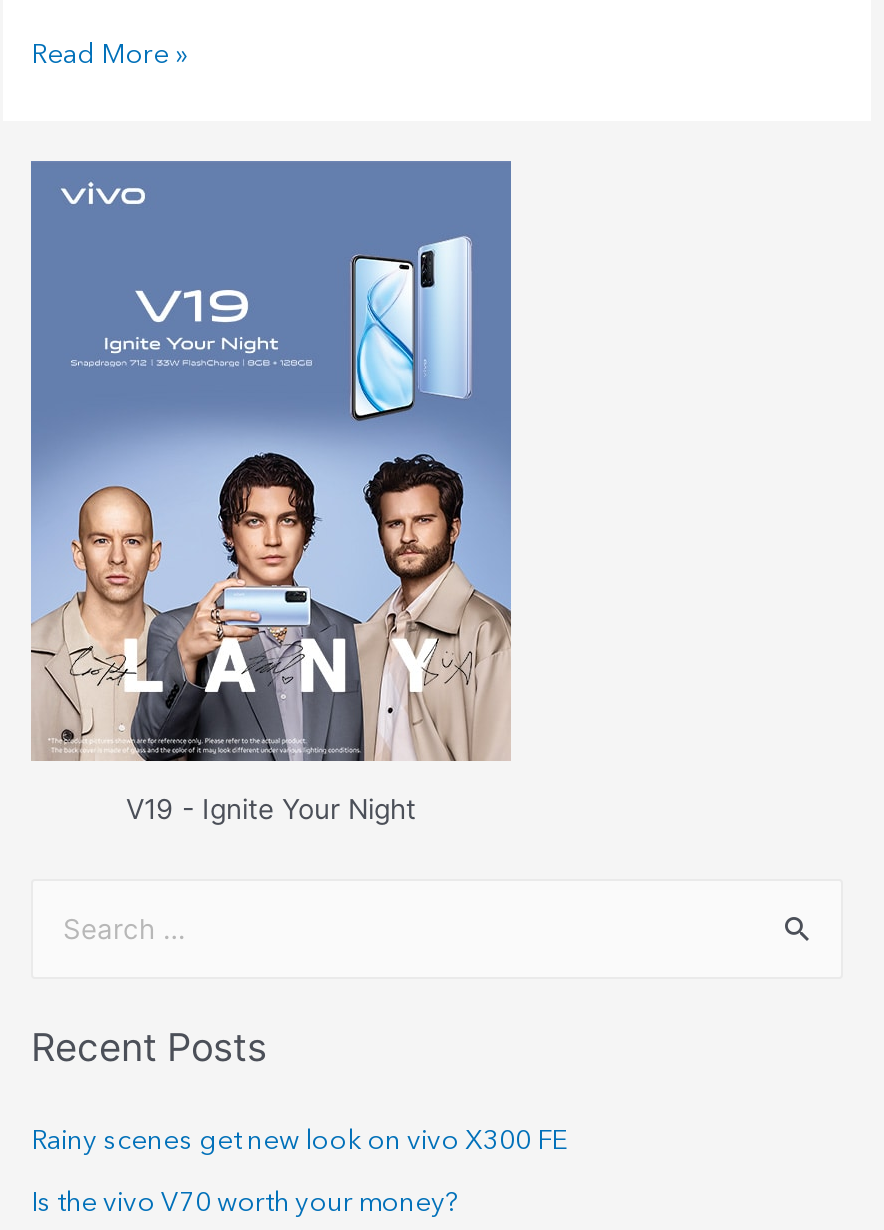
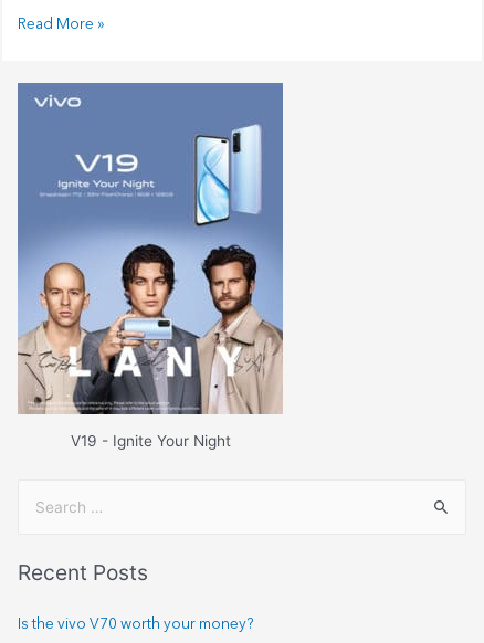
[31,1122,567,1160] Rainy scenes get new look on vivo X300 FE -> none

